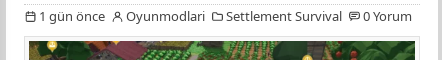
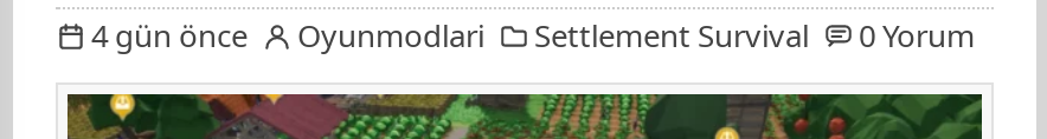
[39,6,412,24] 1 gün önce Oyunmodlari Settlement Survival 0 Yorum -> [91,13,975,55] 4 gün önce Oyunmodlari Settlement Survival 0 Yorum

